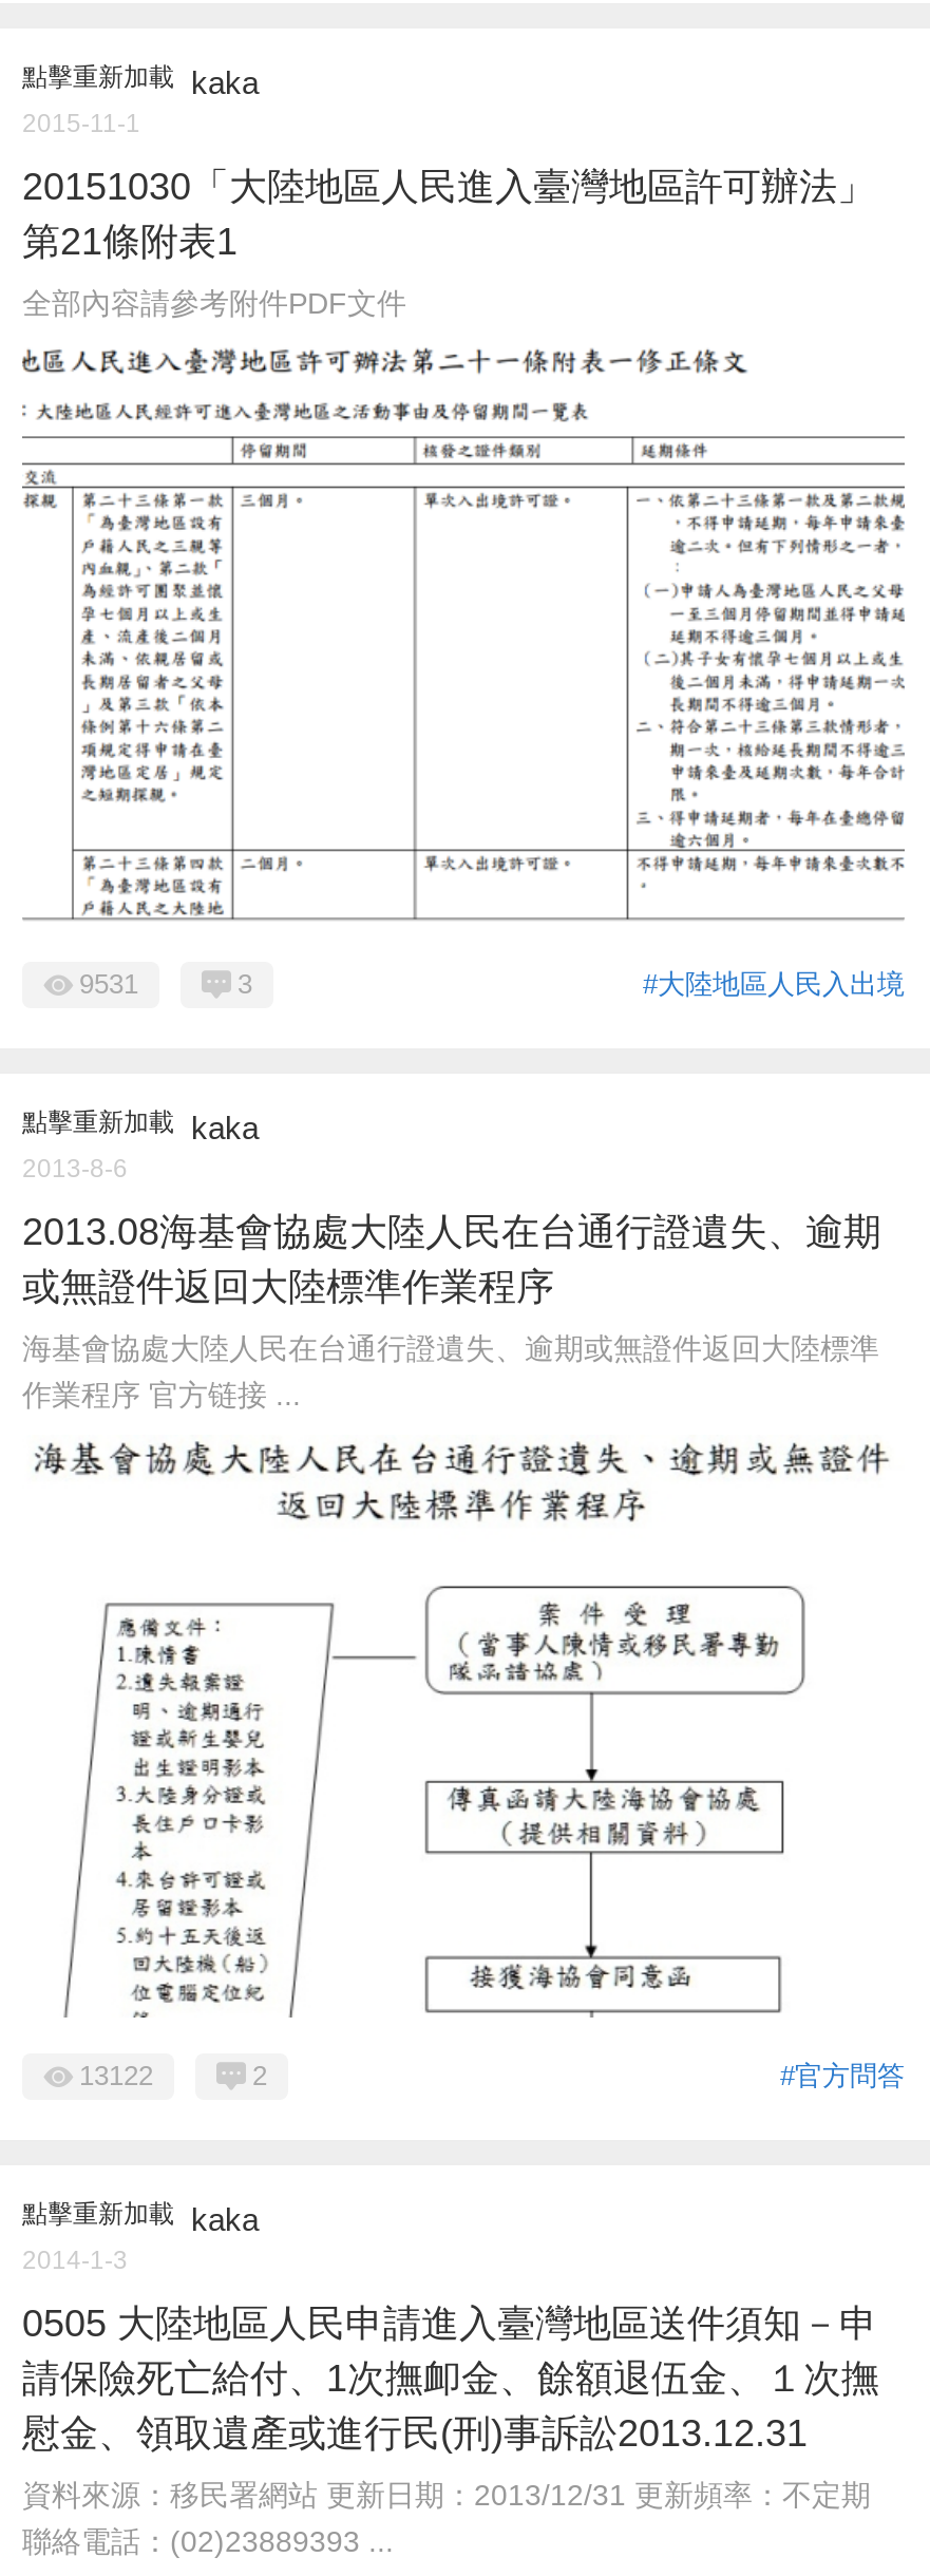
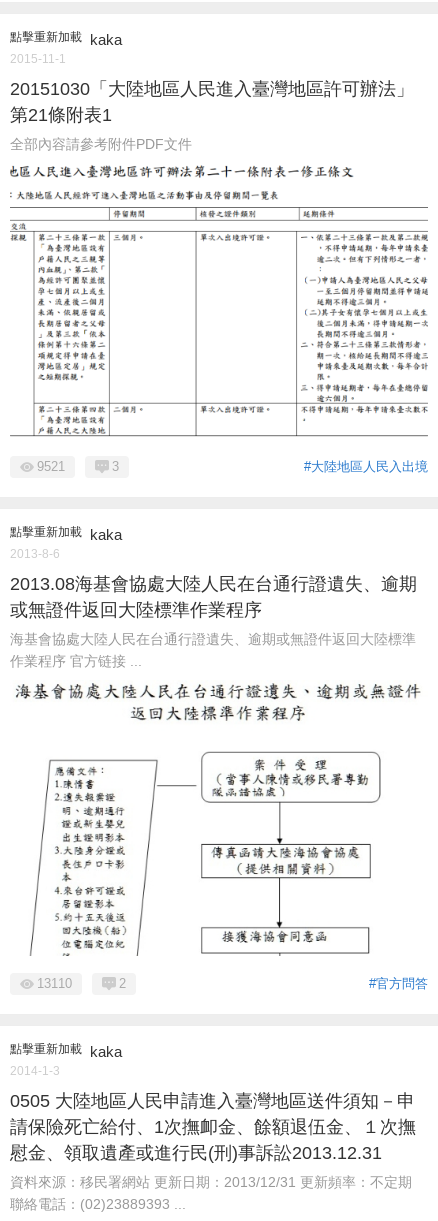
[79,968,138,1000] 9531 -> [37,459,65,474] 9521
[79,2059,153,2091] 13122 -> [37,976,72,991] 13110

